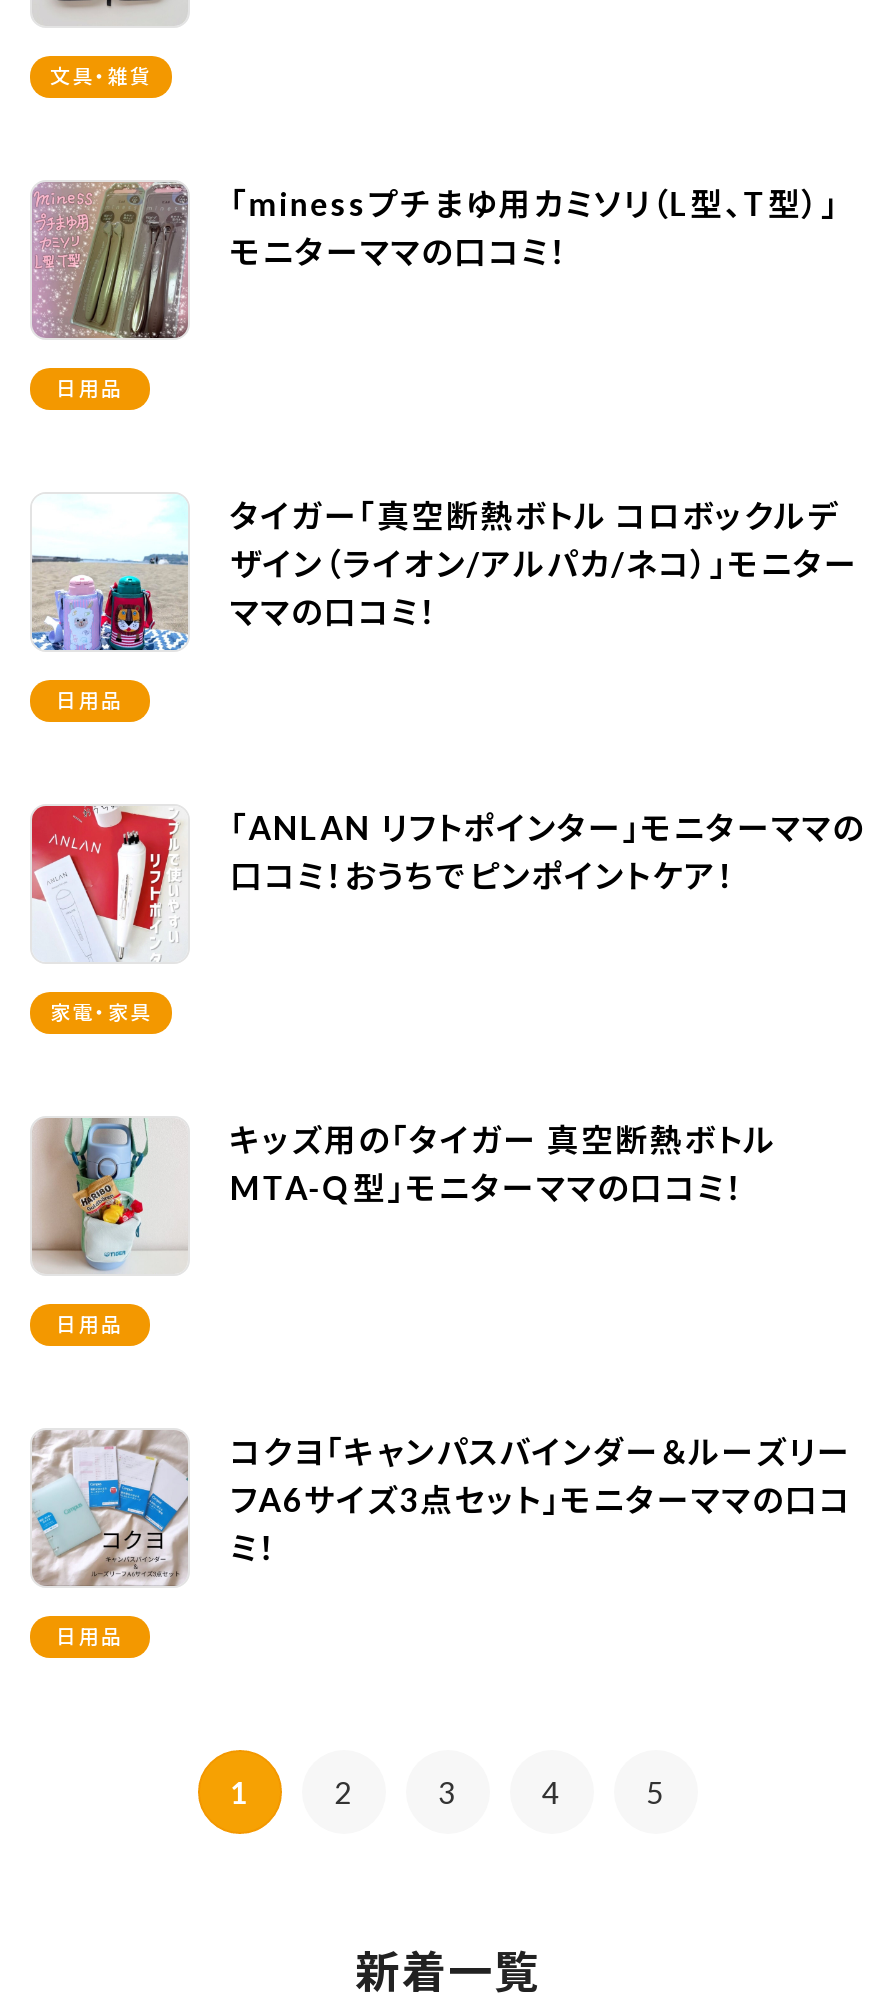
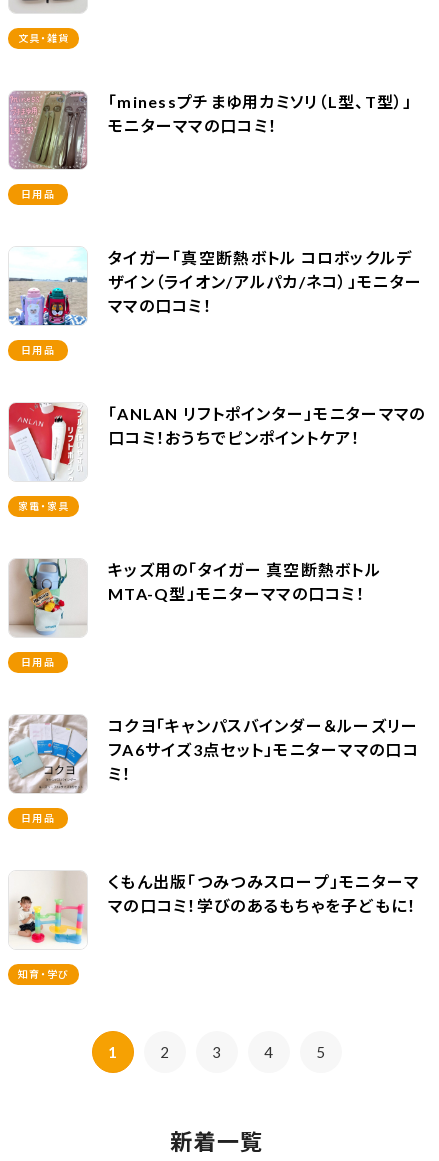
none -> [10,871,420,945] [image] | くもん出版「つみつみスロープ」モニターマ | マの口コミ！学びのあるもちゃを子どもに！
none -> [18,968,69,980] 知育・学び

